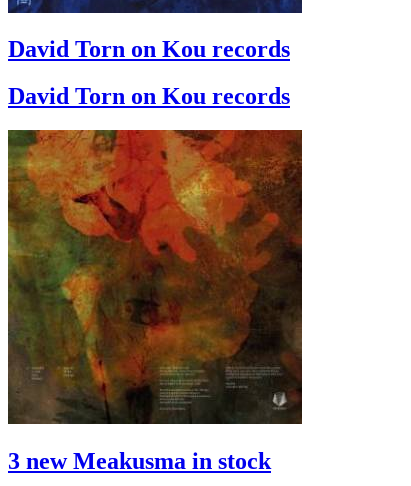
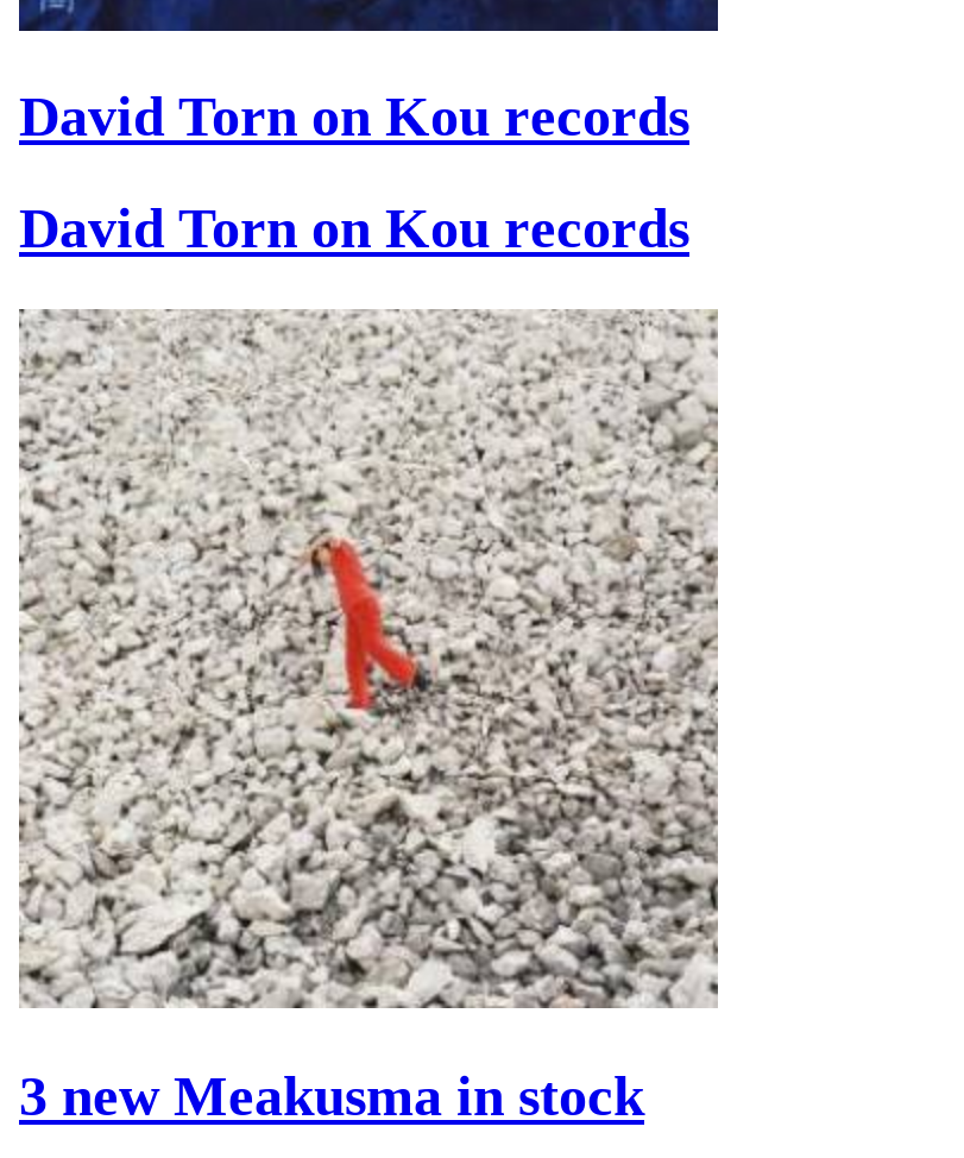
[7,129,303,425] [image] -> [17,309,720,1011] [image]

